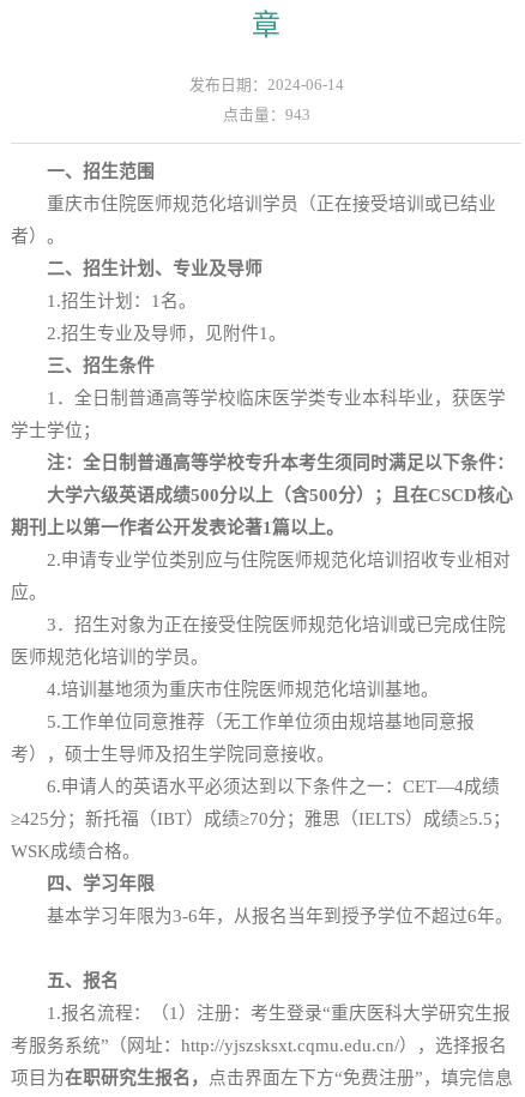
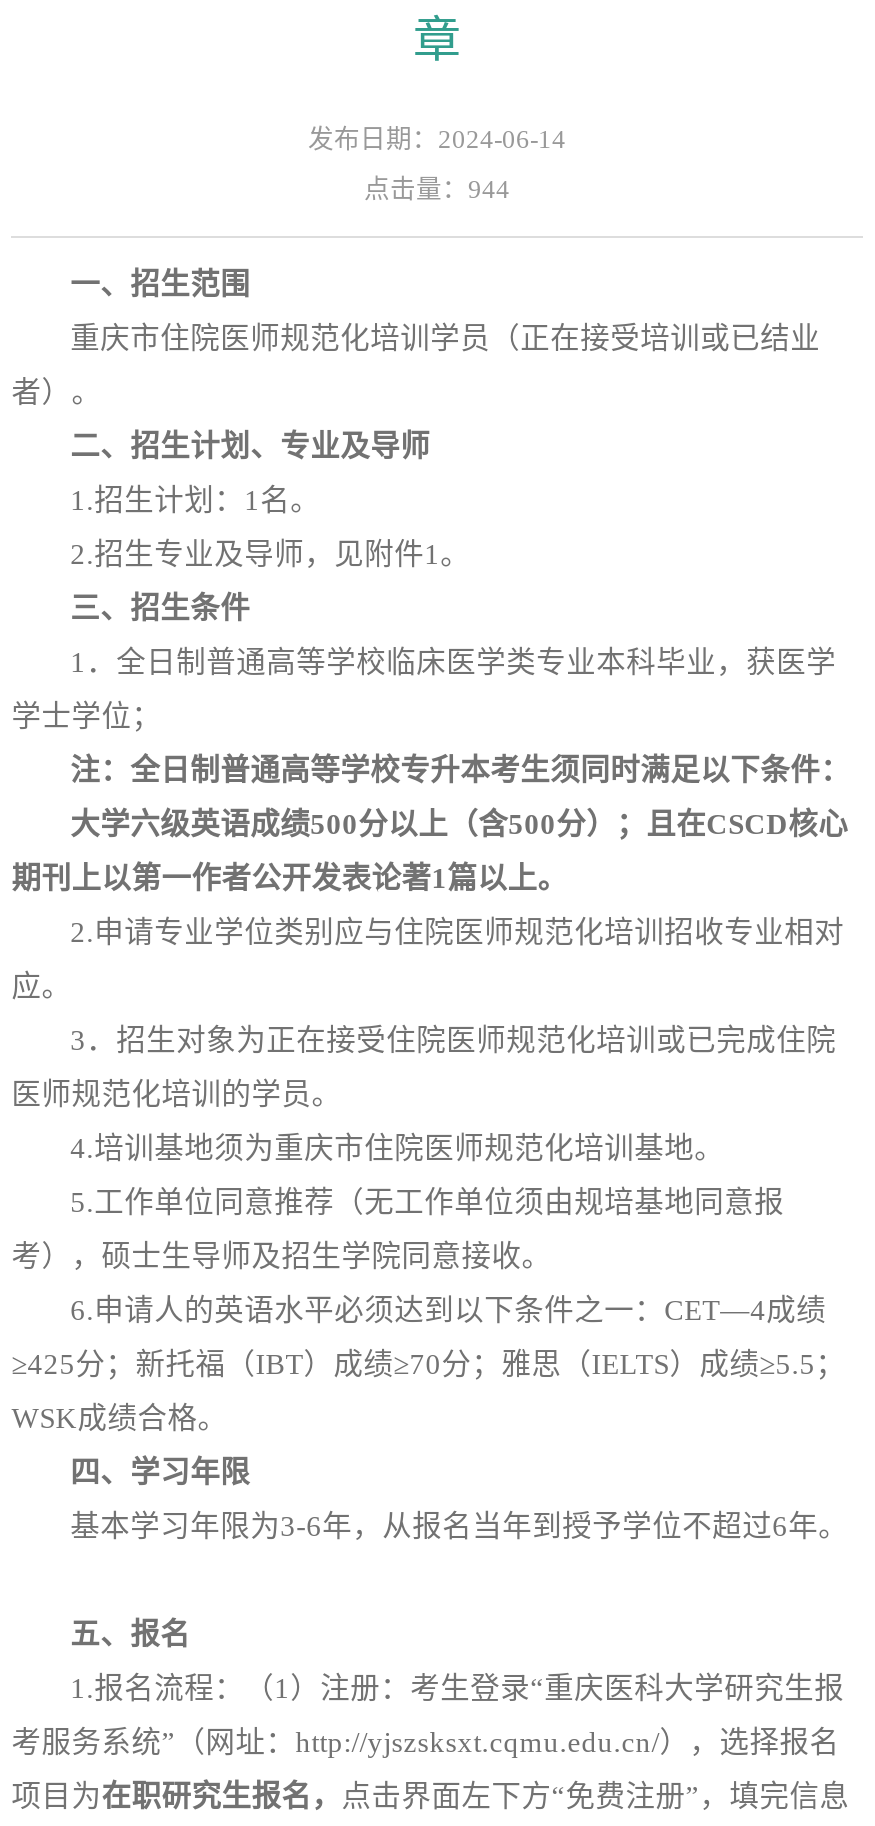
[222,107,310,123] 点击量：943 -> [364,176,510,204] 点击量：944

